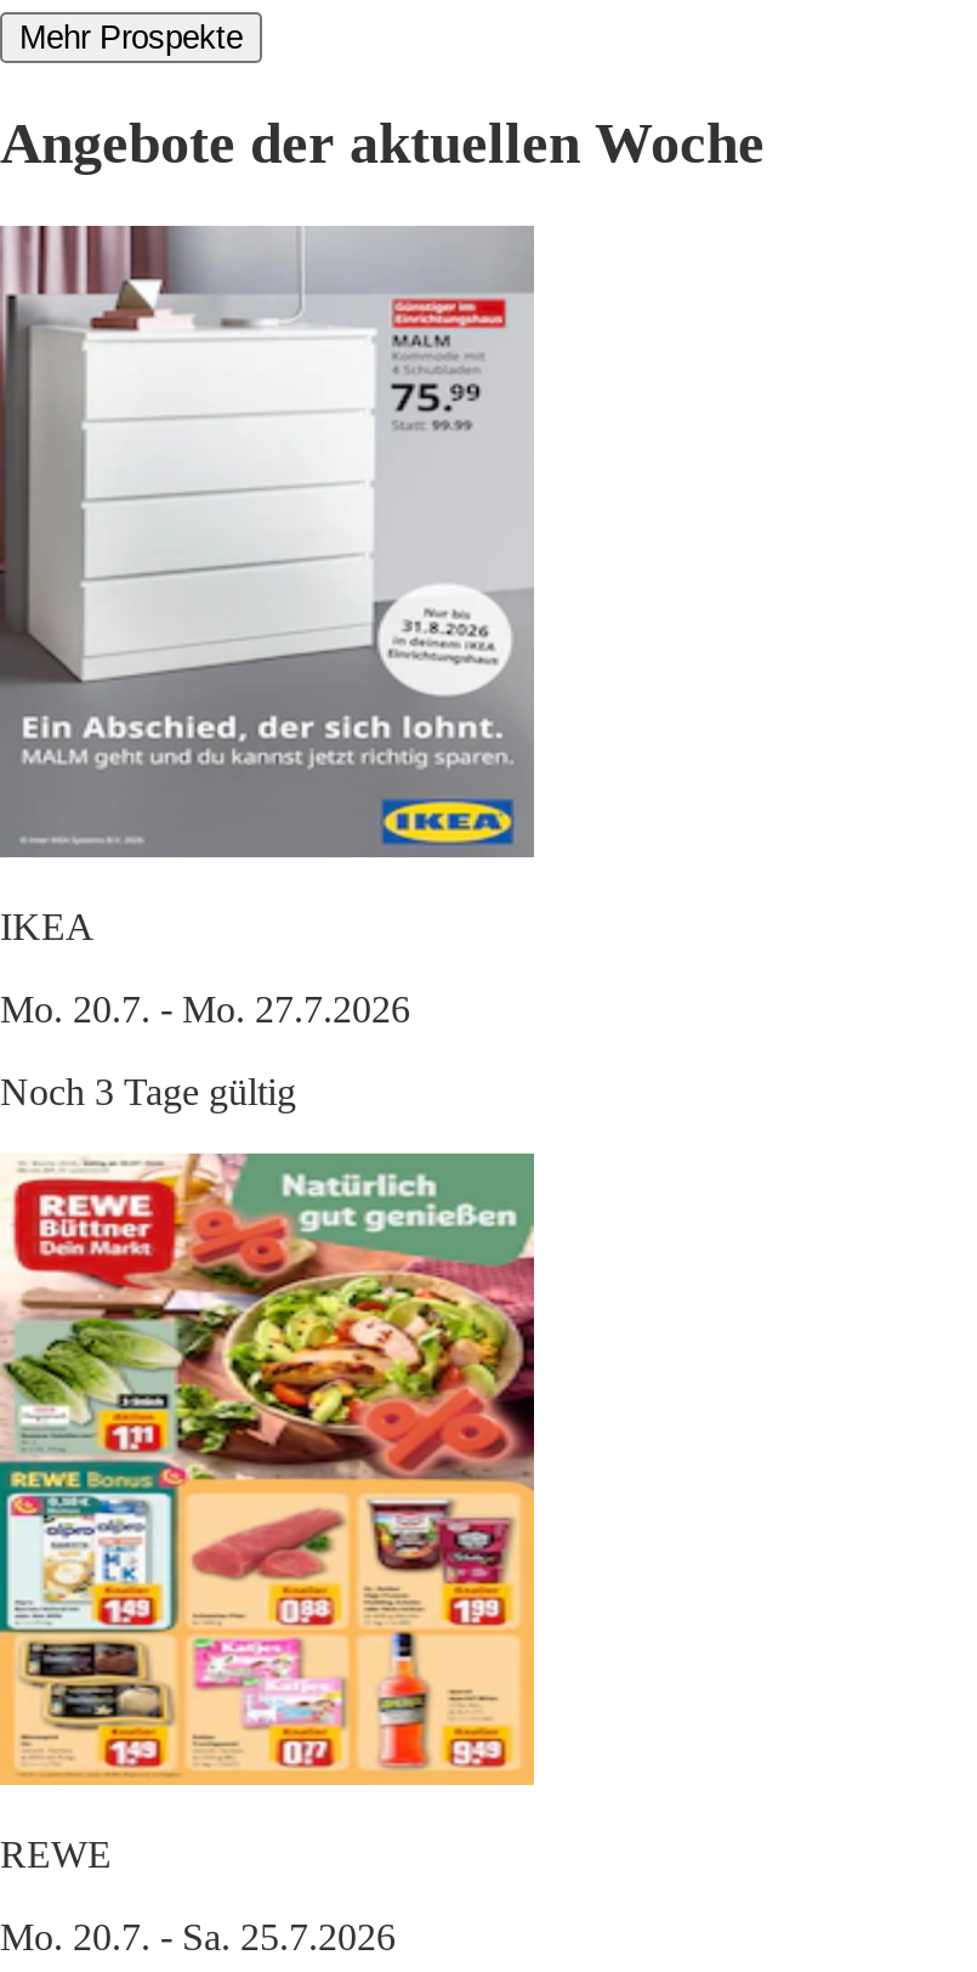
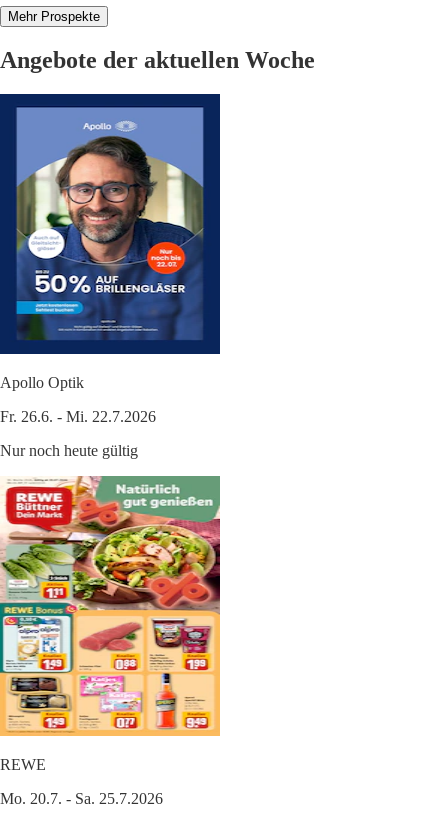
[0,223,534,948] [image] | IKEA -> [0,93,221,391] [image] | Apollo Optik
[0,989,410,1030] Mo. 20.7. - Mo. 27.7.2026 -> [0,408,156,425] Fr. 26.6. - Mi. 22.7.2026
[0,1072,296,1113] Noch 3 Tage gültig -> [0,442,138,459] Nur noch heute gültig

